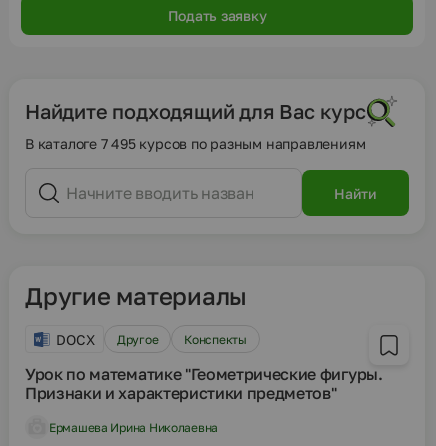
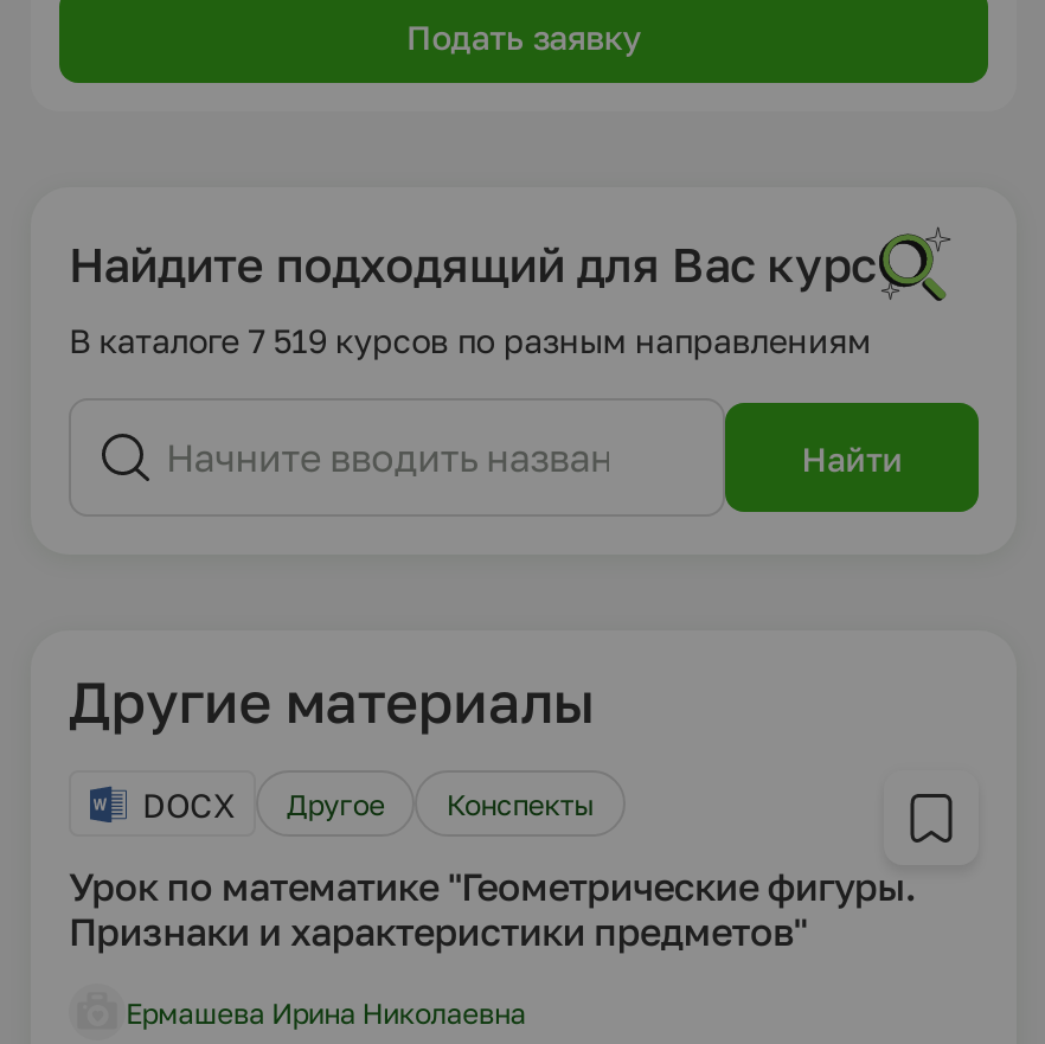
[25,135,365,152] В каталоге 7 495 курсов по разным направлениям -> [69,320,870,360] В каталоге 7 519 курсов по разным направлениям

